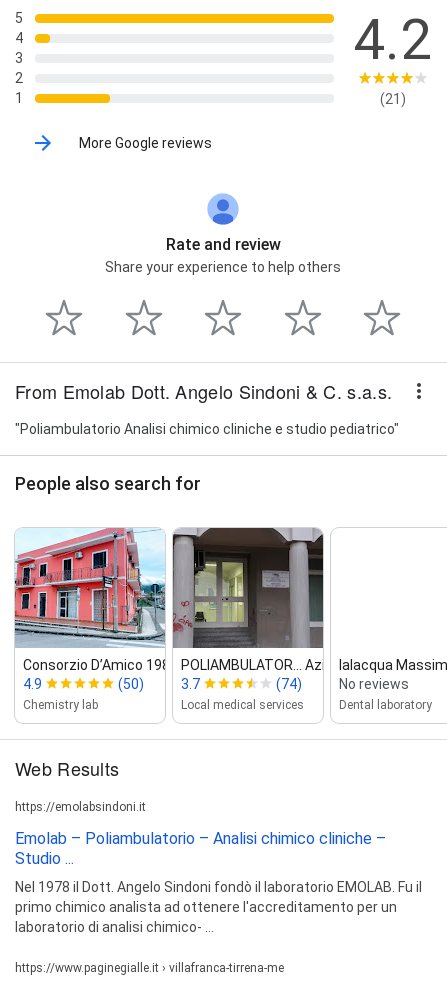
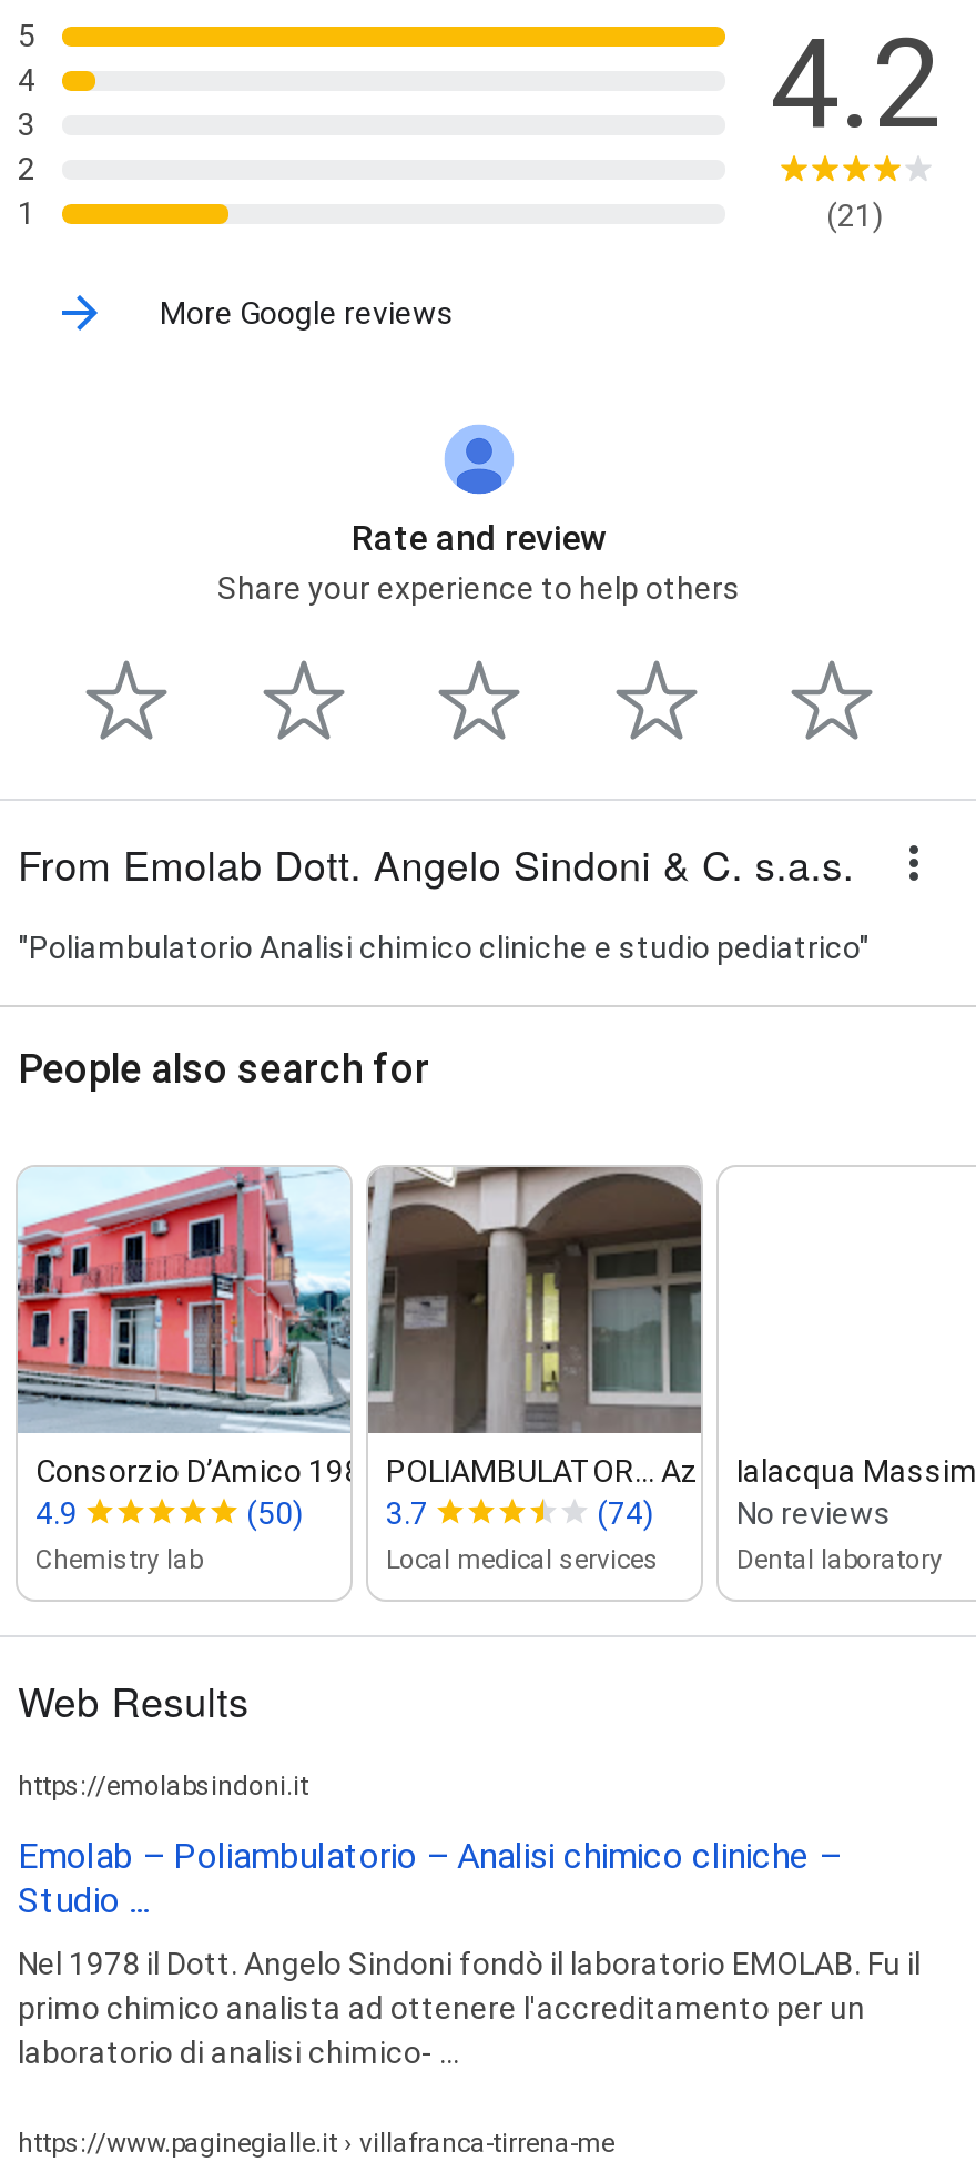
[172,527,324,648] [image] -> [366,1165,703,1433] [image]

